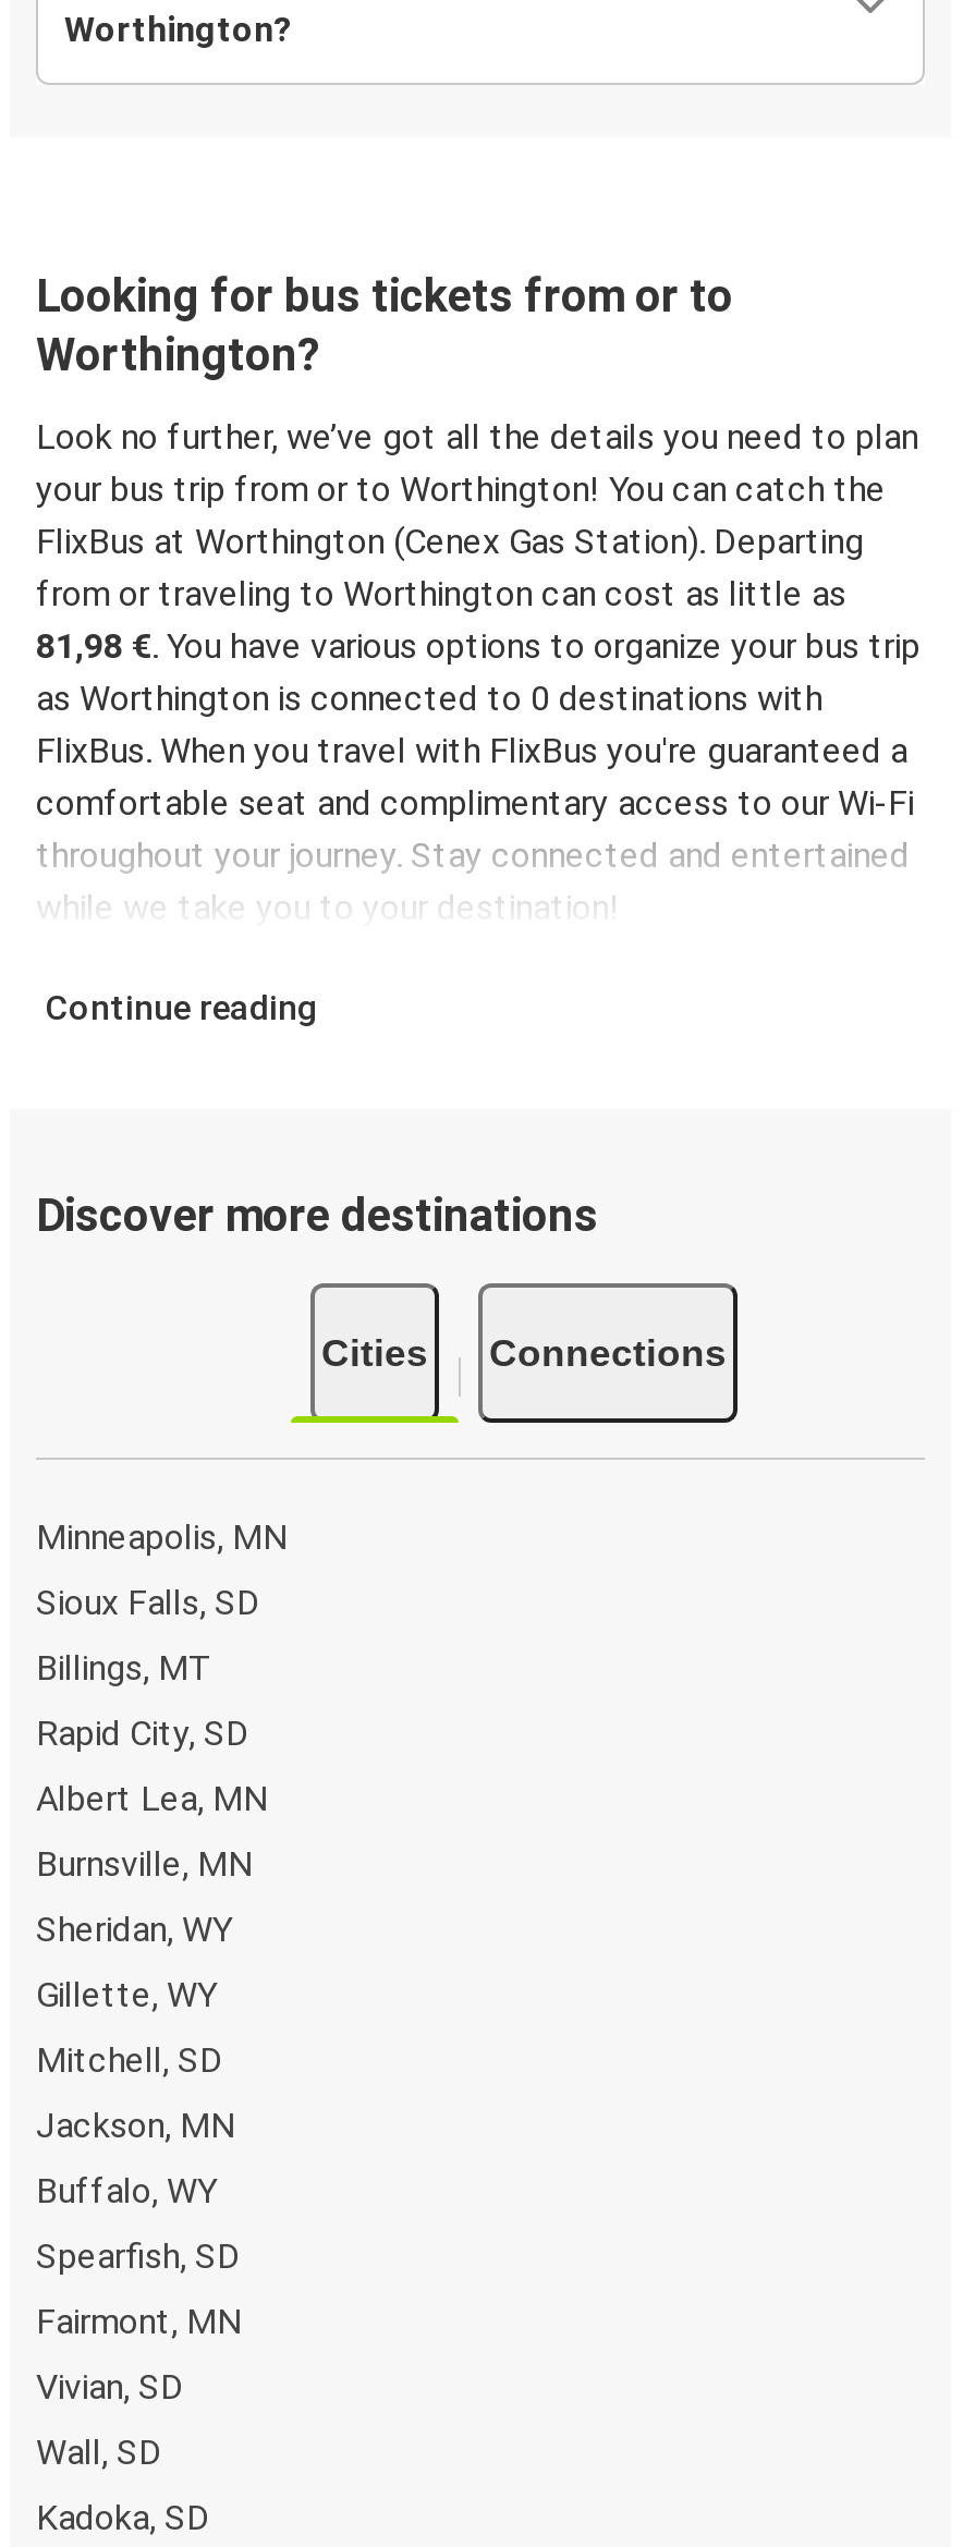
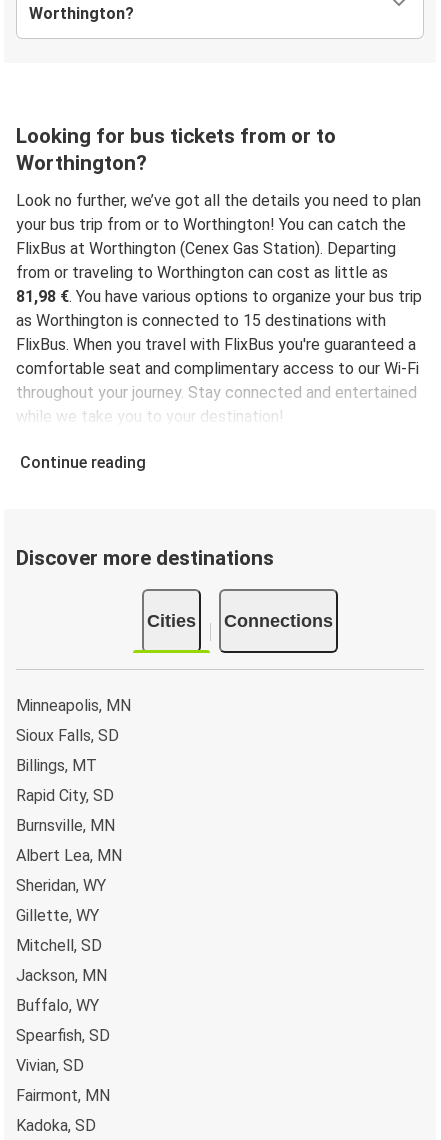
[36,677,822,718] as Worthington is connected to 0 destinations with -> [16,310,386,329] as Worthington is connected to 15 destinations with
moved [36,1777,267,1819] -> [16,846,122,865]: Albert Lea, MN
moved [36,2300,241,2342] -> [16,1086,110,1105]: Fairmont, MN
[36,2431,162,2472] Wall, SD -> none

